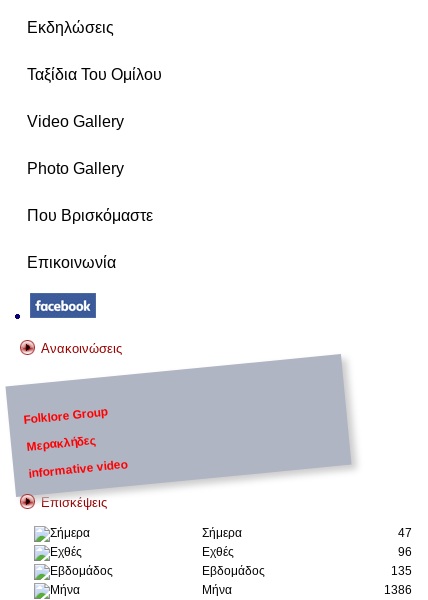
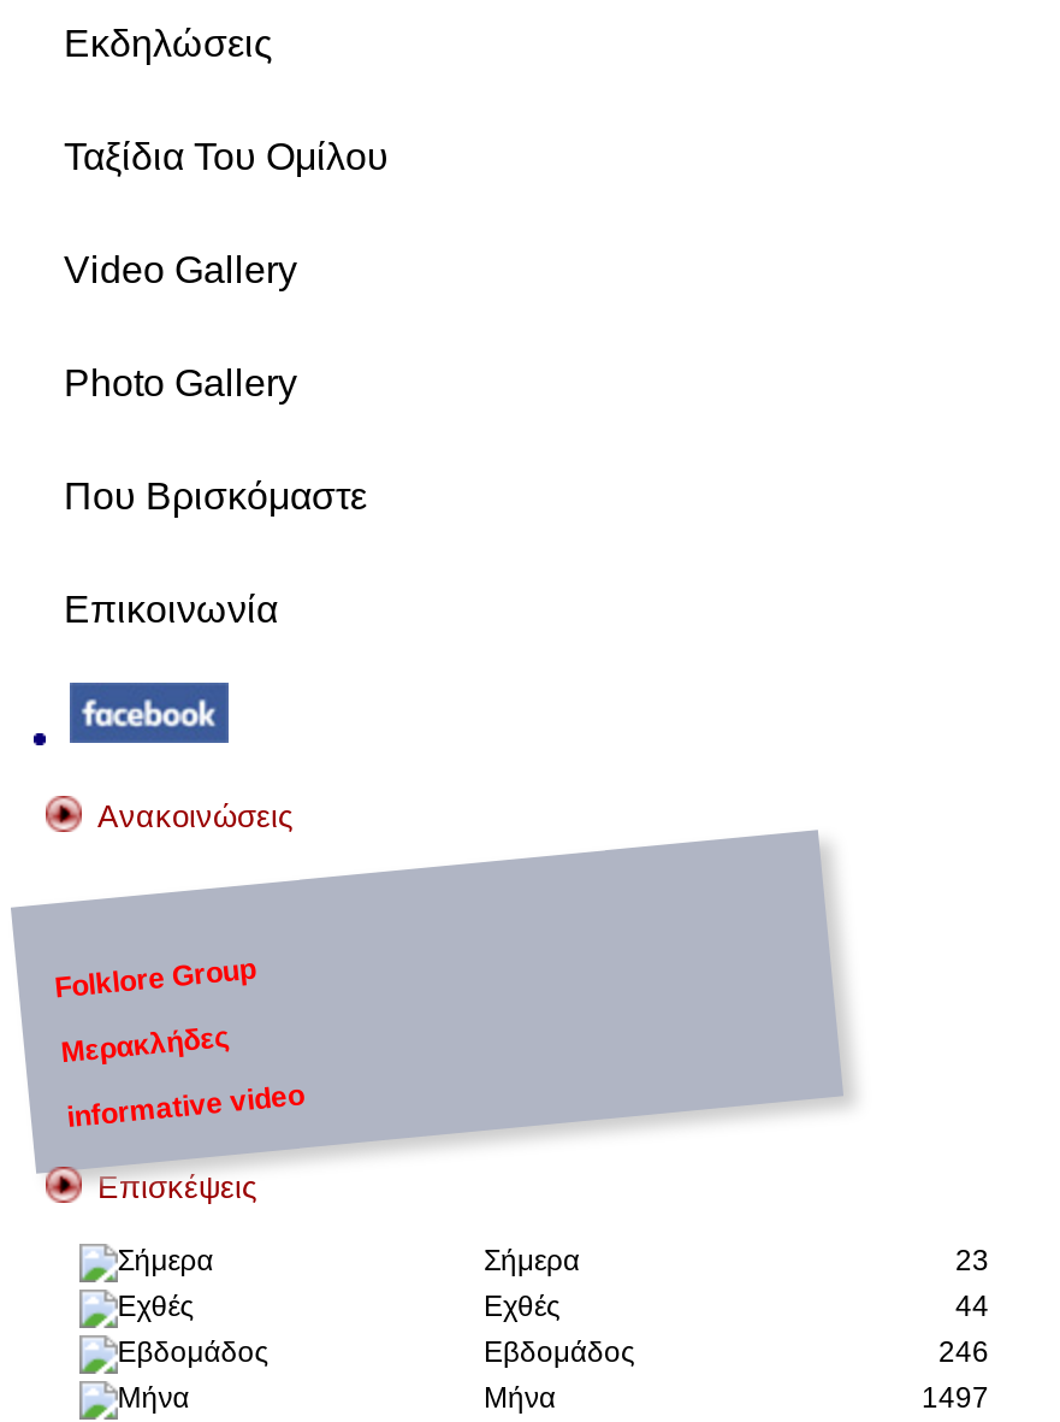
[398,526,412,540] 47 -> [955,1245,989,1278] 23
[398,545,412,559] 96 -> [955,1291,989,1324] 44
[391,564,412,578] 135 -> [938,1336,989,1370] 246
[384,583,412,597] 1386 -> [922,1382,989,1416] 1497

